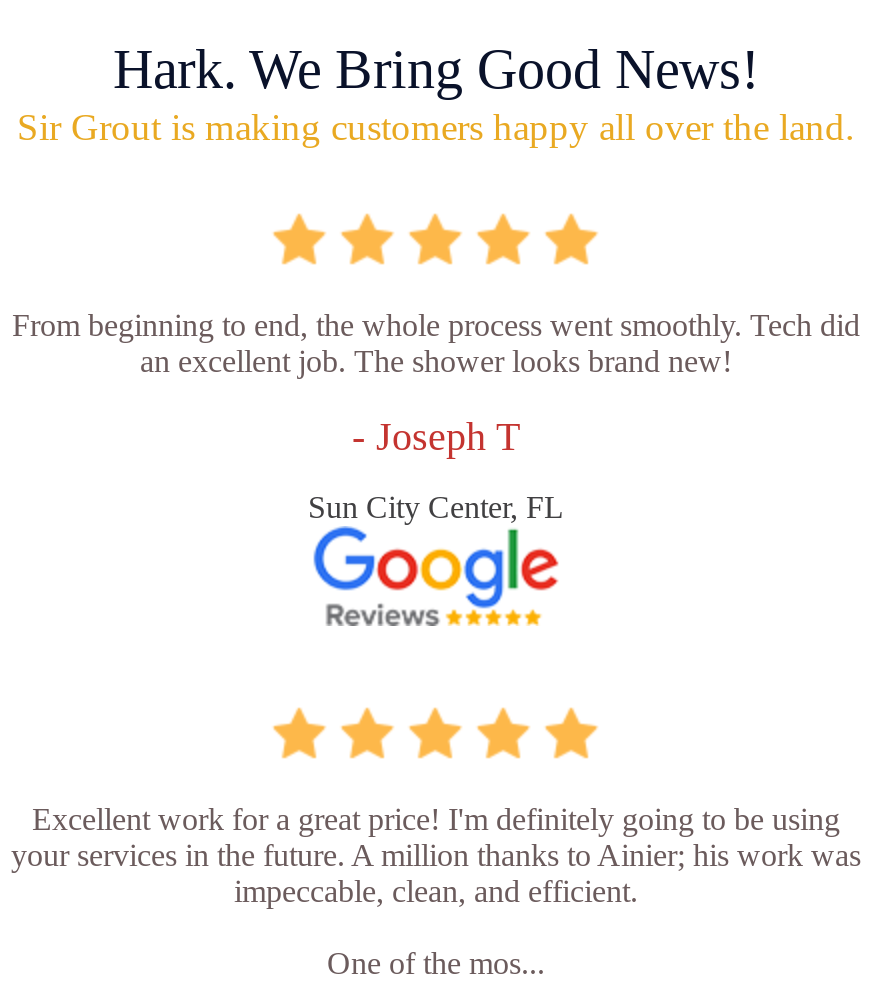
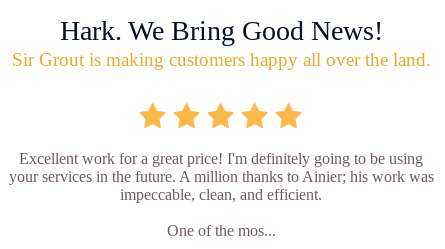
[12,307,860,523] From beginning to end, the whole process went smoothly. Tech did | an excellent job. The shower looks brand new! | - Joseph T | Sun City Center, FL -> none
[312,538,560,628] [image] -> none

